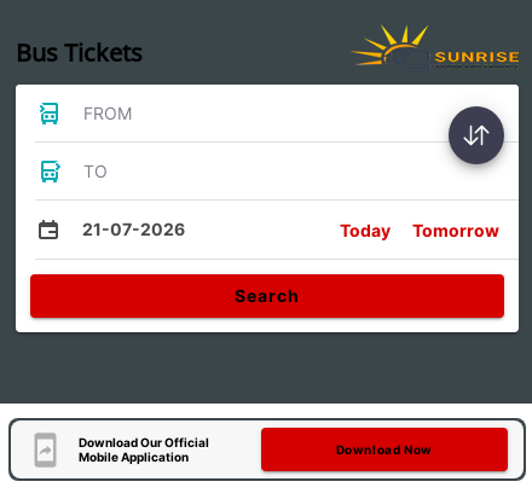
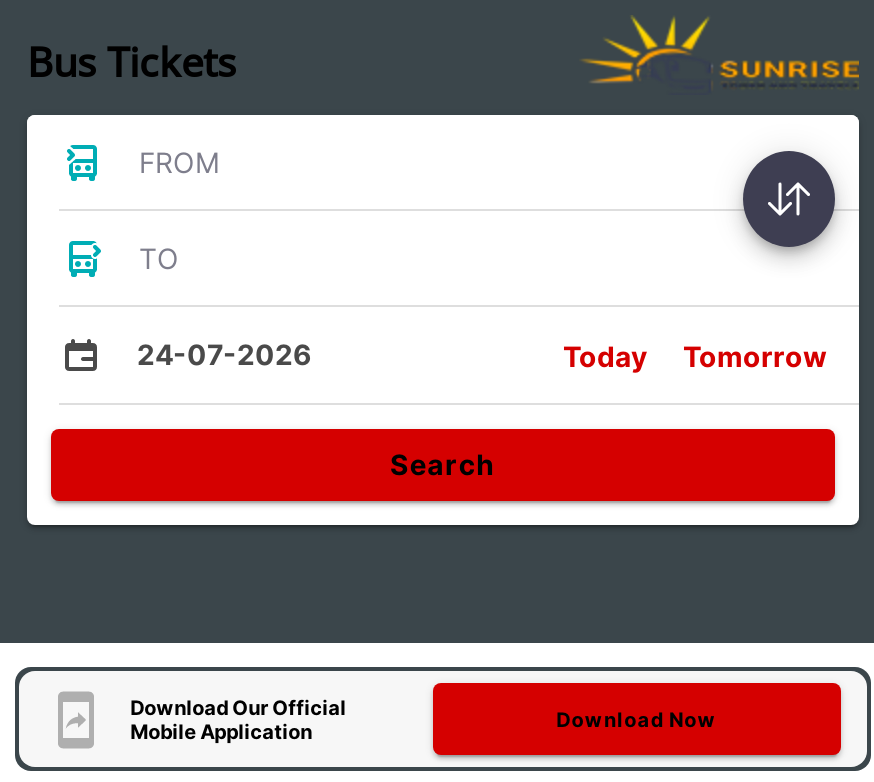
[82,219,185,239] 21-07-2026 -> [137,337,311,371] 24-07-2026

